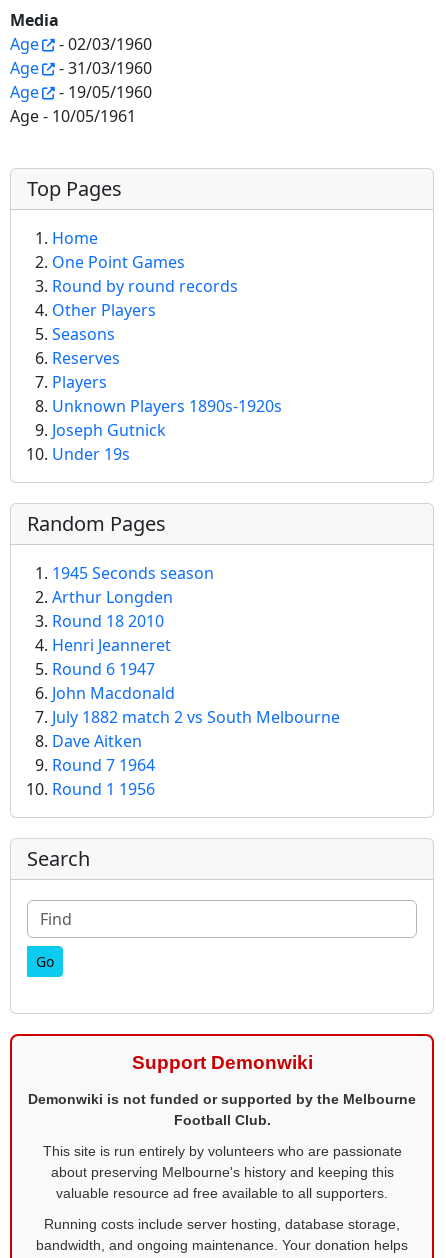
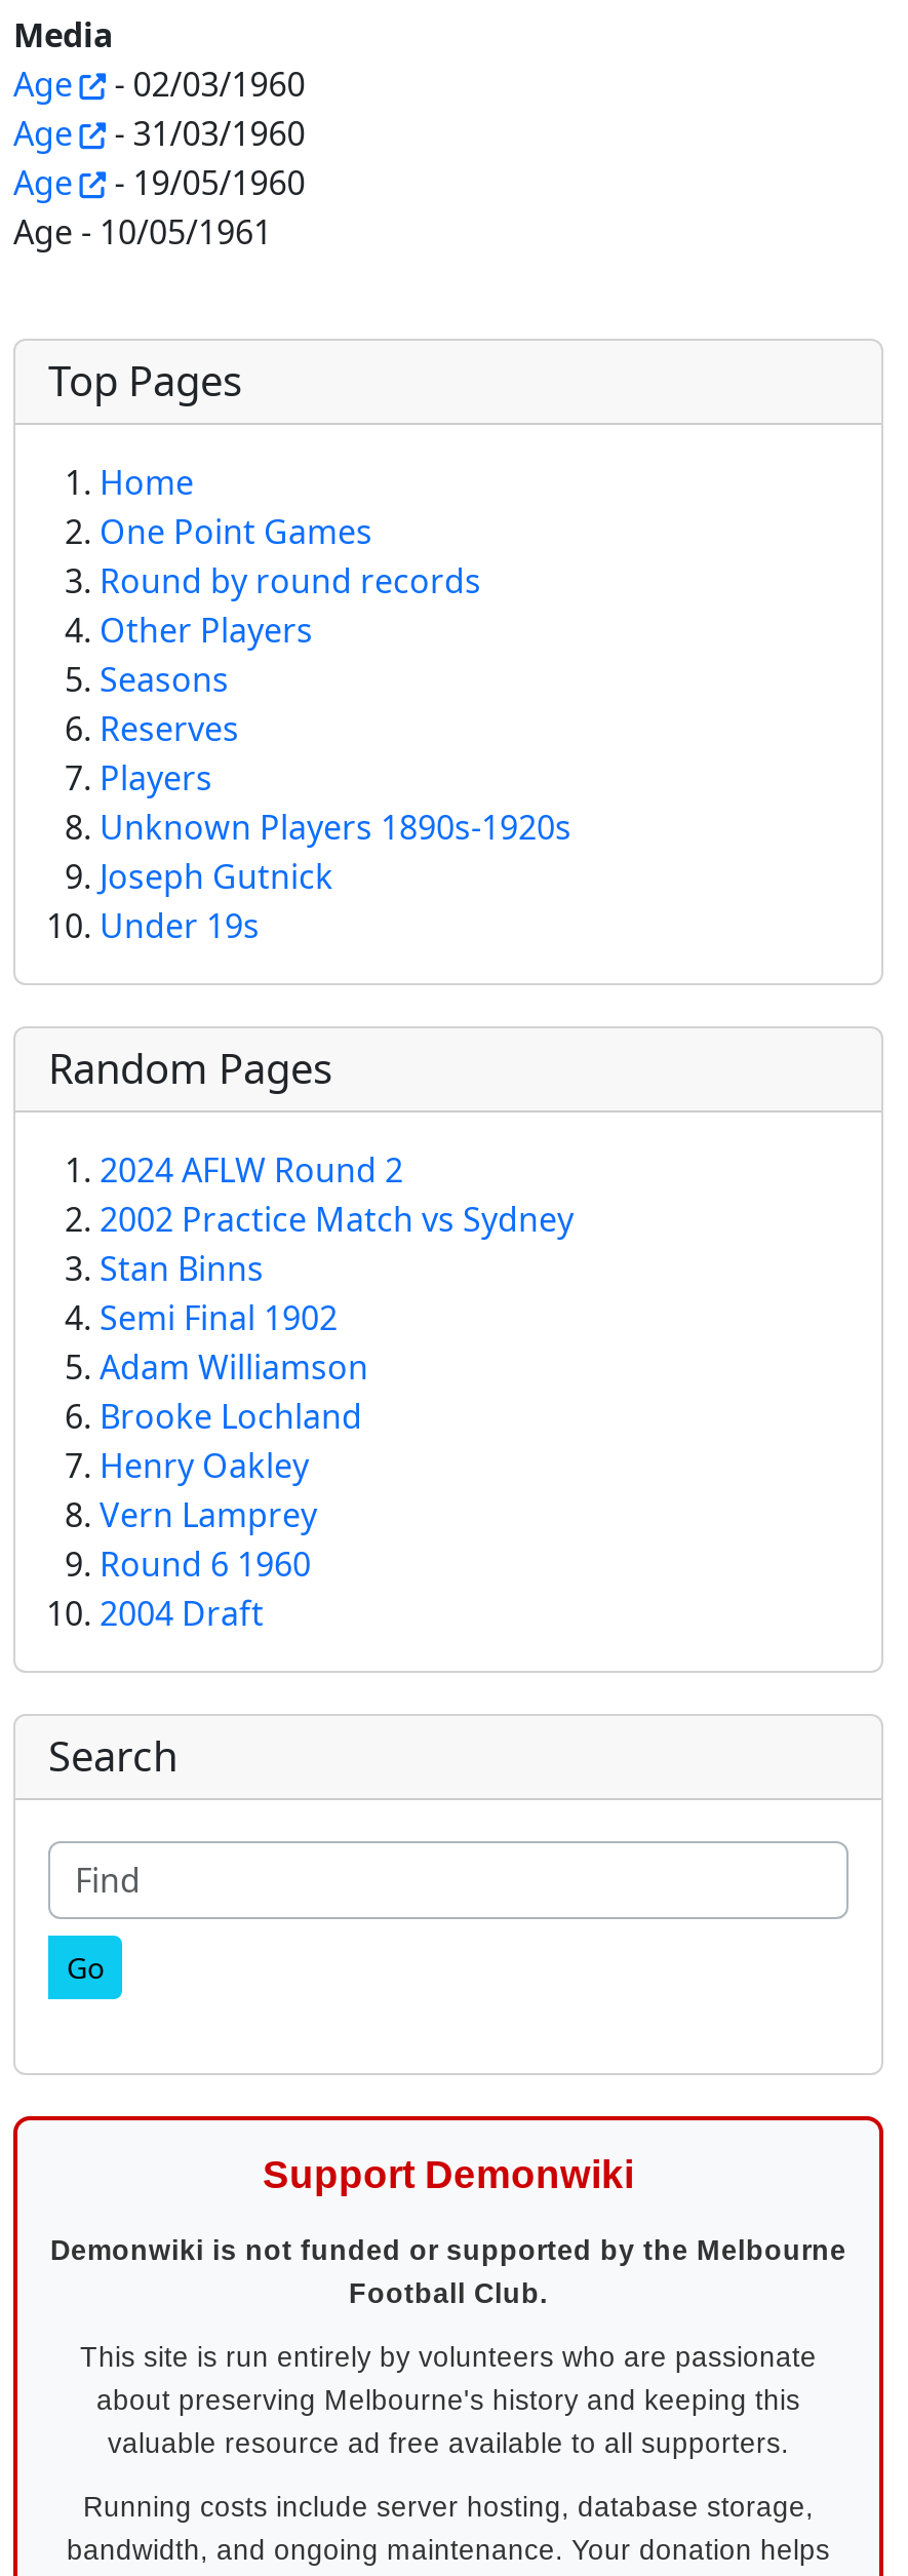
[52,562,340,800] 1945 Seconds season | Arthur Longden | Round 18 2010 | Henri Jeanneret | Round 6 1947 | John Macdonald | July 1882 match 2 vs South Melbourne | Dave Aitken | Round 7 1964 | Round 1 1956 -> [100,1148,574,1637] 2024 AFLW Round 2 | 2002 Practice Match vs Sydney | Stan Binns | Semi Final 1902 | Adam Williamson | Brooke Lochland | Henry Oakley | Vern Lamprey | Round 6 1960 | 2004 Draft

